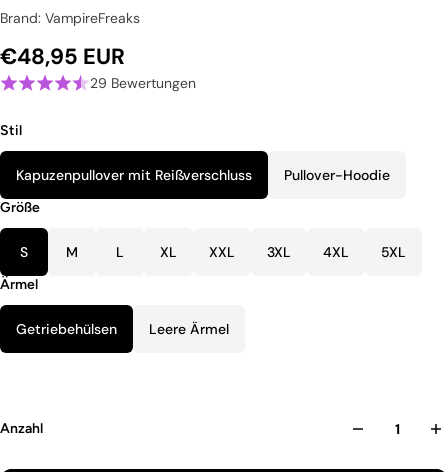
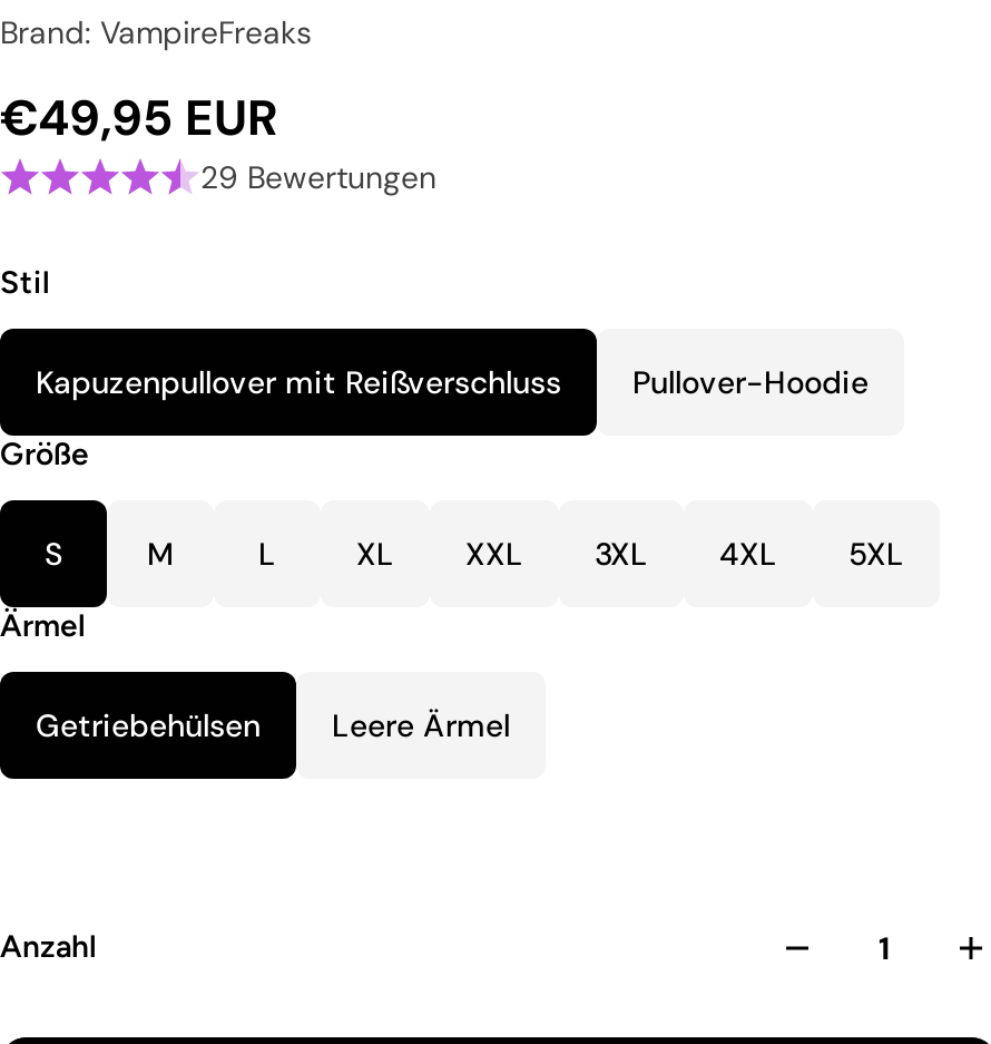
[0,42,125,71] €48,95 EUR -> [0,86,278,150] €49,95 EUR

